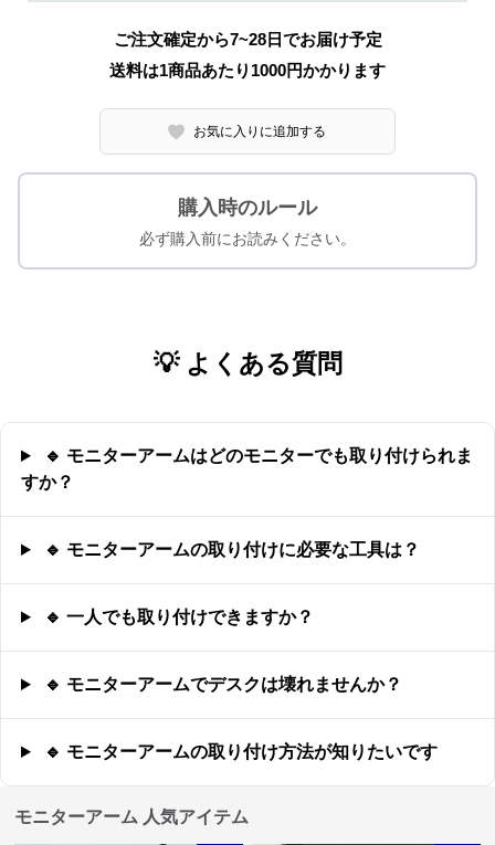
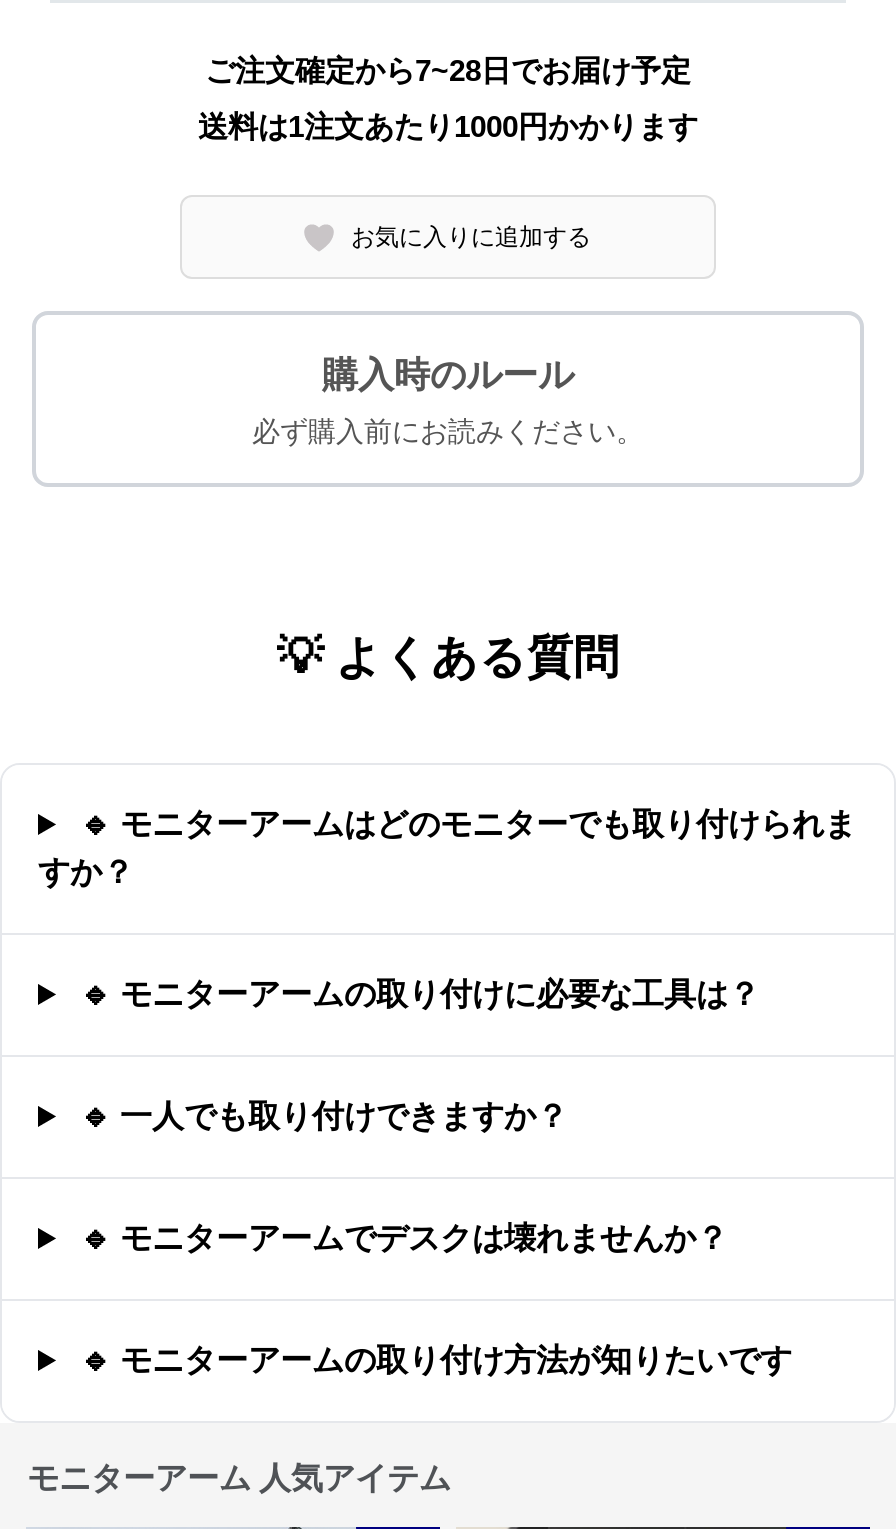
[109,61,386,80] 送料は1商品あたり1000円かかります -> [198,109,698,143] 送料は1注文あたり1000円かかります

